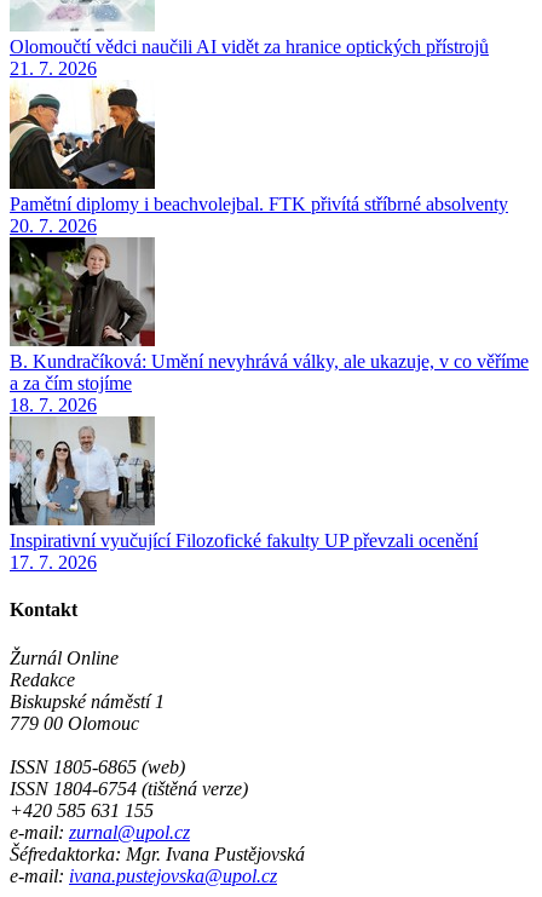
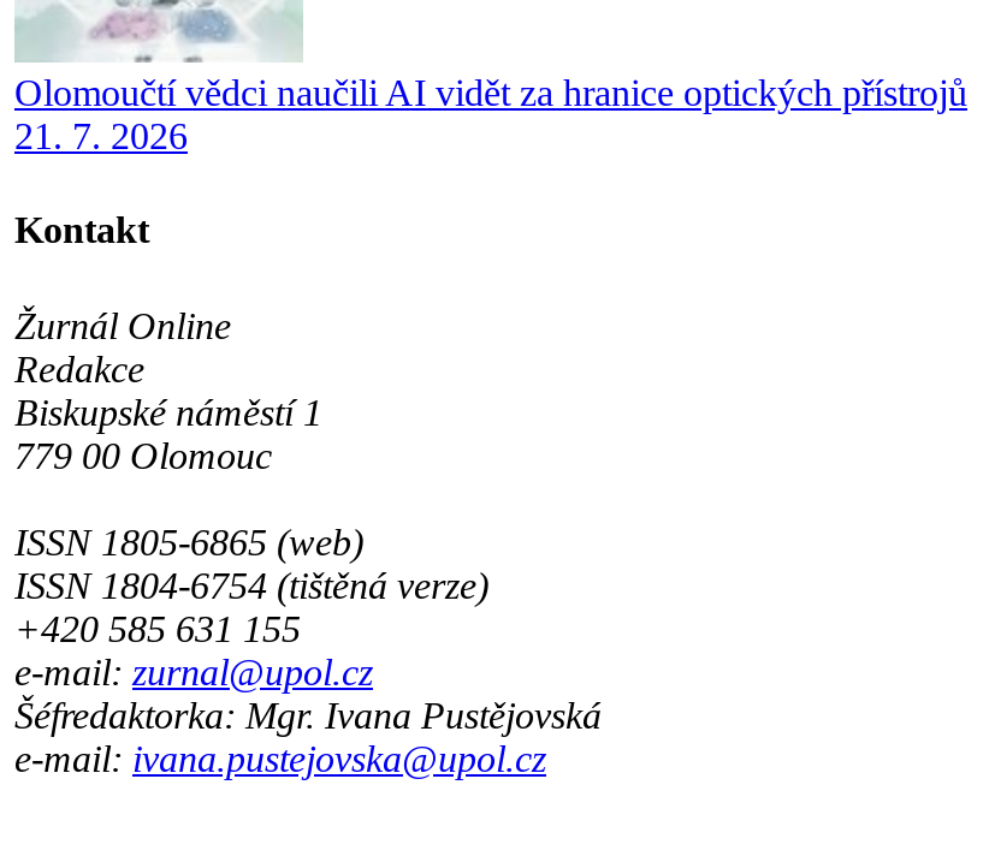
[8,86,508,236] [image] | Pamětní diplomy i beachvolejbal. FTK přivítá stříbrné absolventy | 20. 7. 2026 -> none
[8,237,529,415] [image] | B. Kundračíková: Umění nevyhrává války, ale ukazuje, v co věříme | a za čím stojíme | 18. 7. 2026 -> none
[8,415,478,573] [image] | Inspirativní vyučující Filozofické fakulty UP převzali ocenění | 17. 7. 2026 -> none

